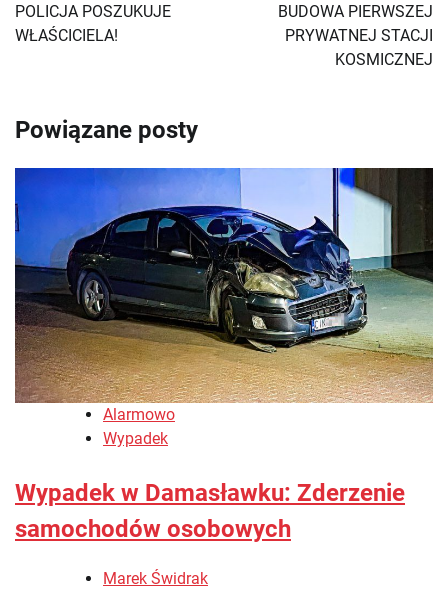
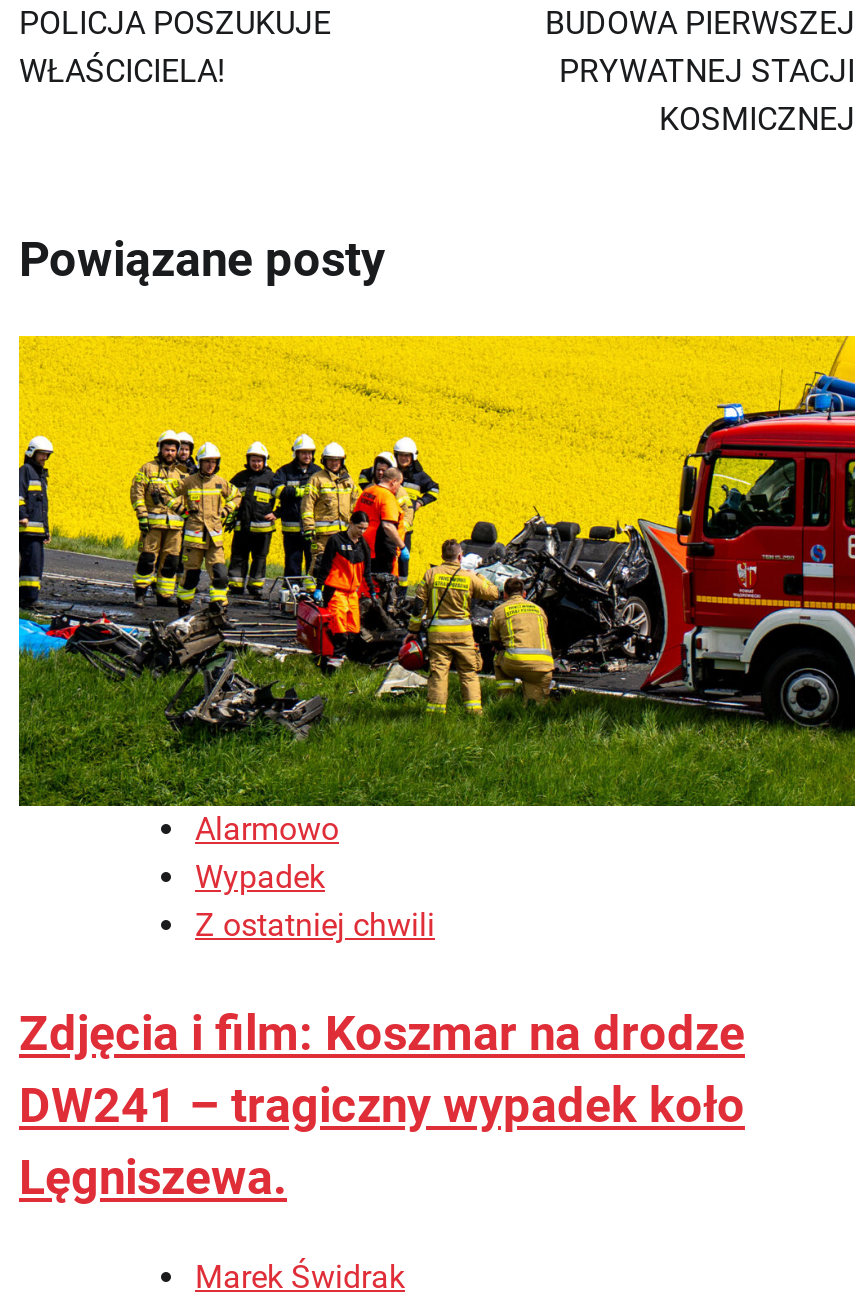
[14,167,434,404] [image] -> [17,334,857,808] [image]
[15,479,405,543] Wypadek w Damasławku: Zderzenie | samochodów osobowych -> [19,906,745,1206] Z ostatniej chwili | Zdjęcia i film: Koszmar na drodze | DW241 – tragiczny wypadek koło | Lęgniszewa.

